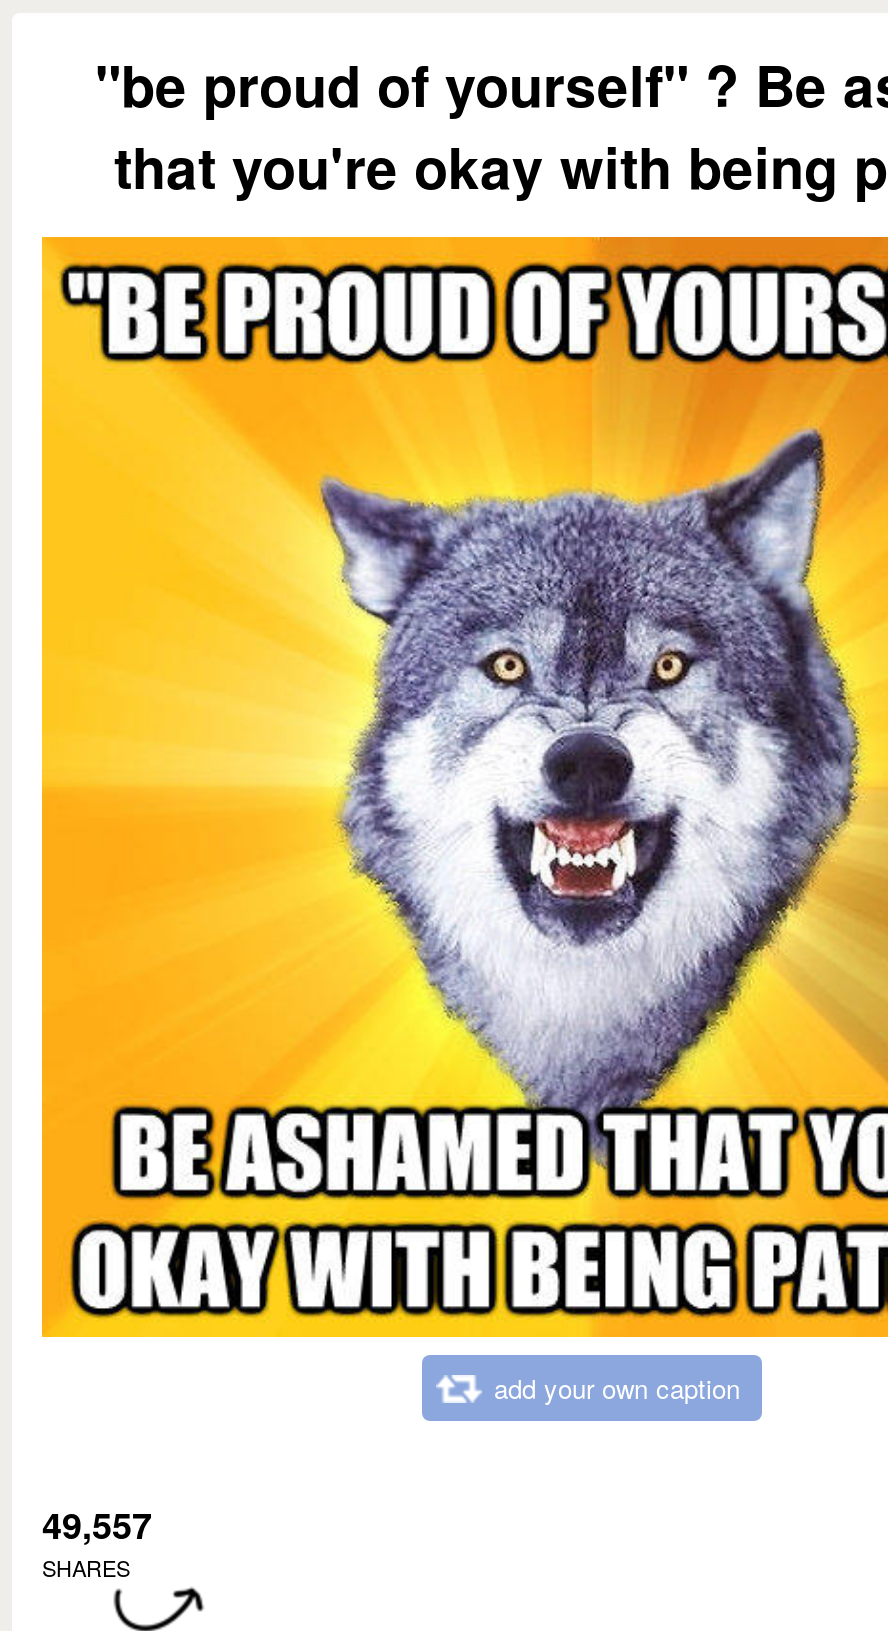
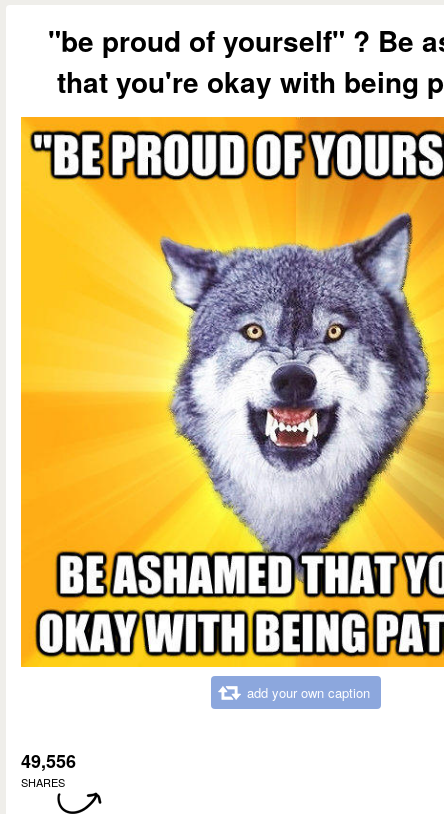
[42,1499,152,1551] 49,557 -> [21,748,76,774] 49,556

